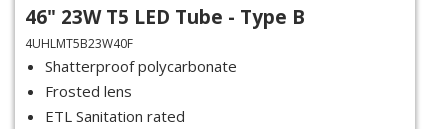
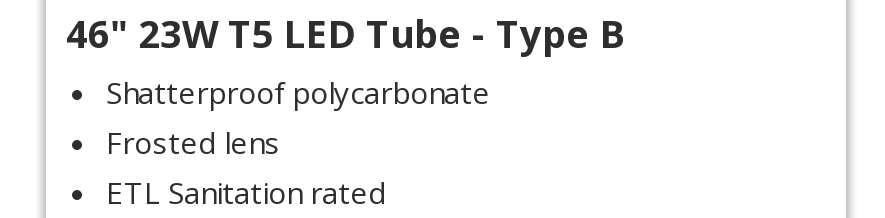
[25,34,133,51] 4UHLMT5B23W40F -> none

